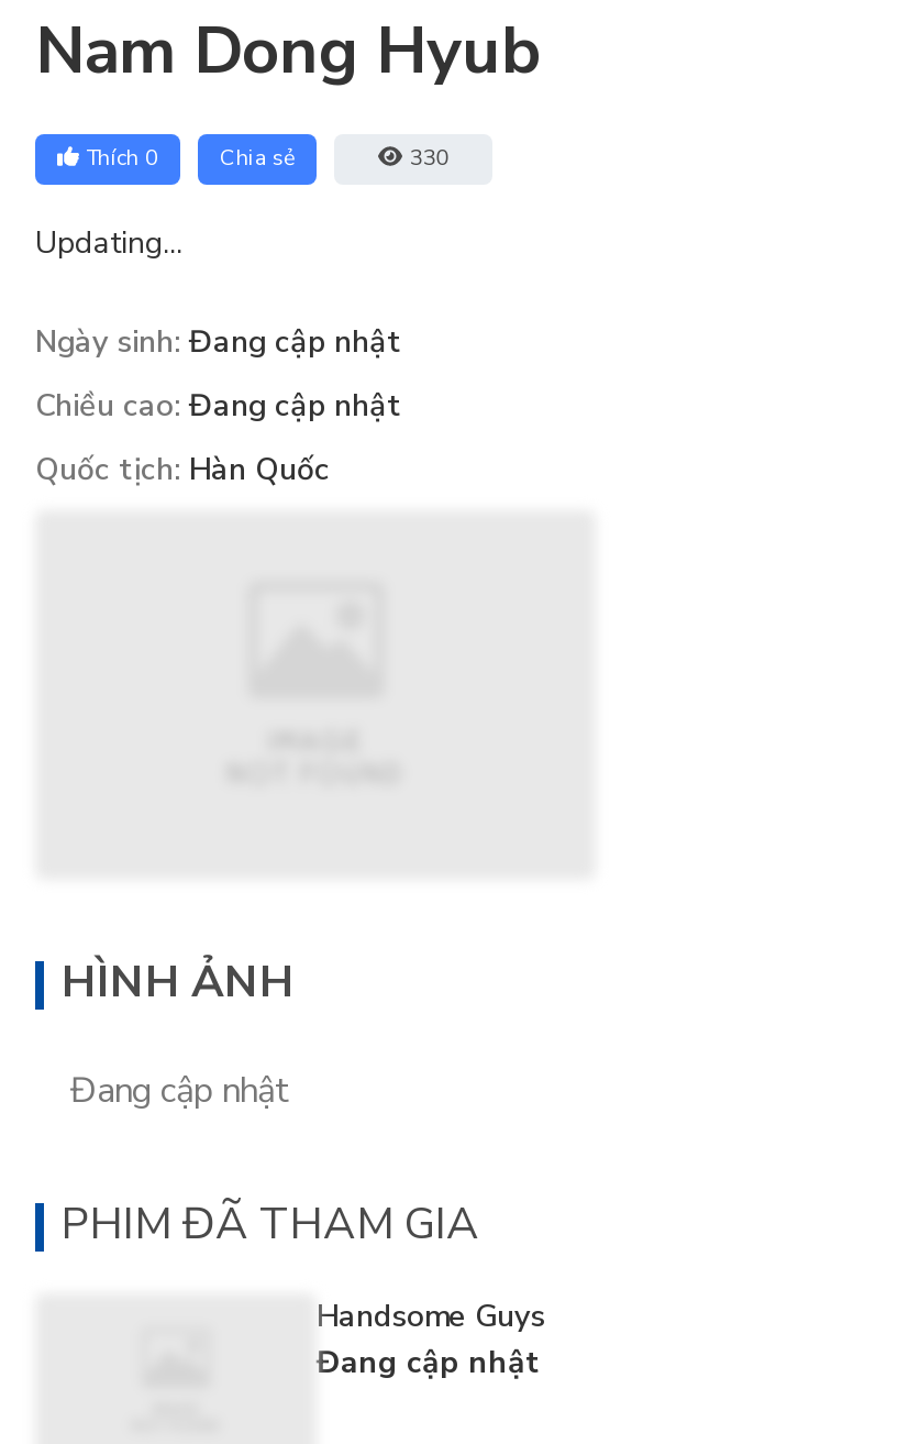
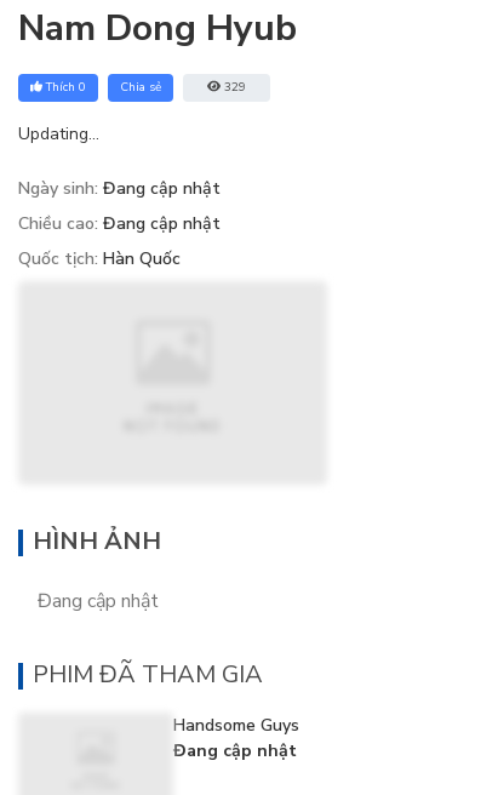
[409,143,449,174] 330 -> [224,79,246,96] 329

